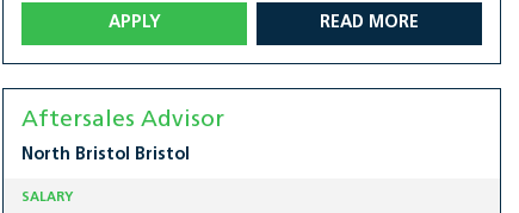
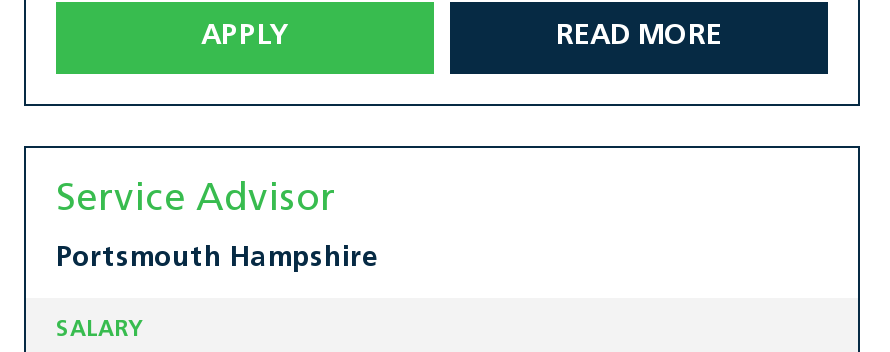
[21,110,224,133] Aftersales Advisor -> [56,183,336,221] Service Advisor
[21,146,190,164] North Bristol Bristol -> [56,244,380,274] Portsmouth Hampshire

